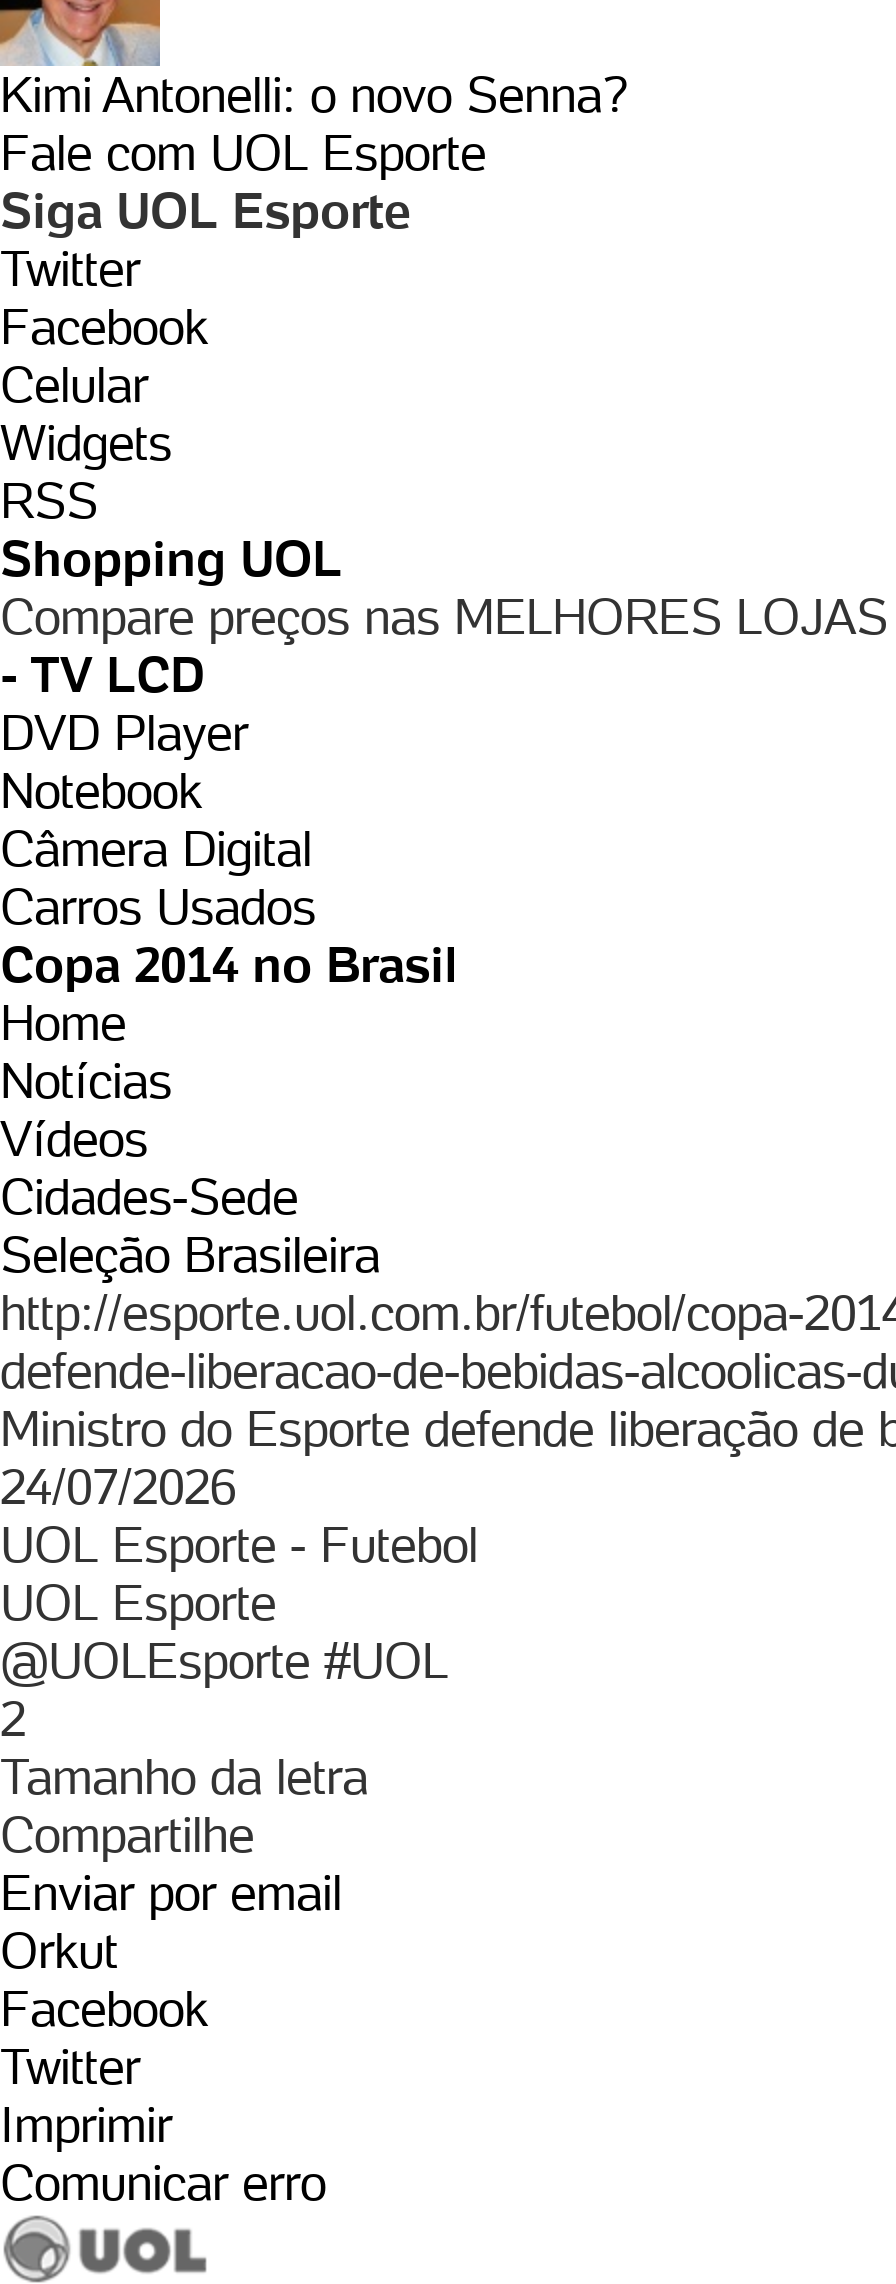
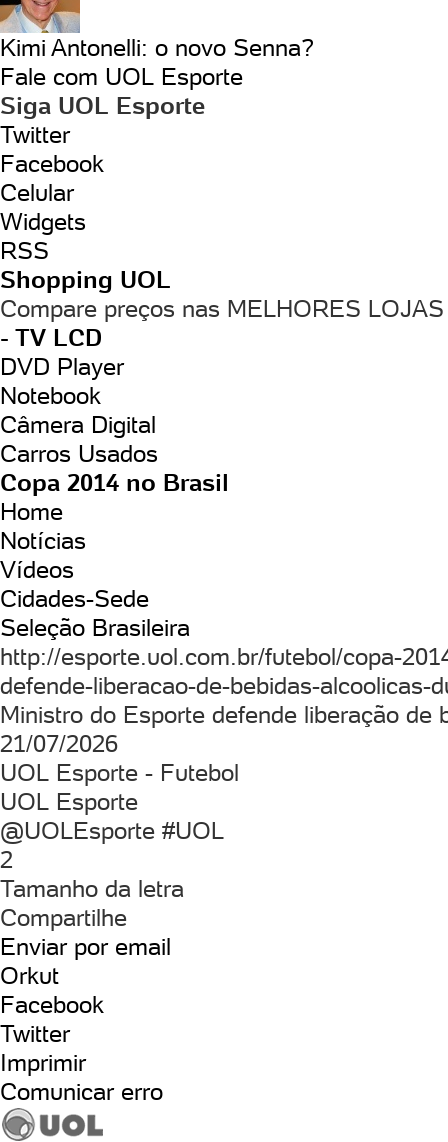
[0,1458,236,1516] 24/07/2026 -> [0,729,118,758] 21/07/2026

